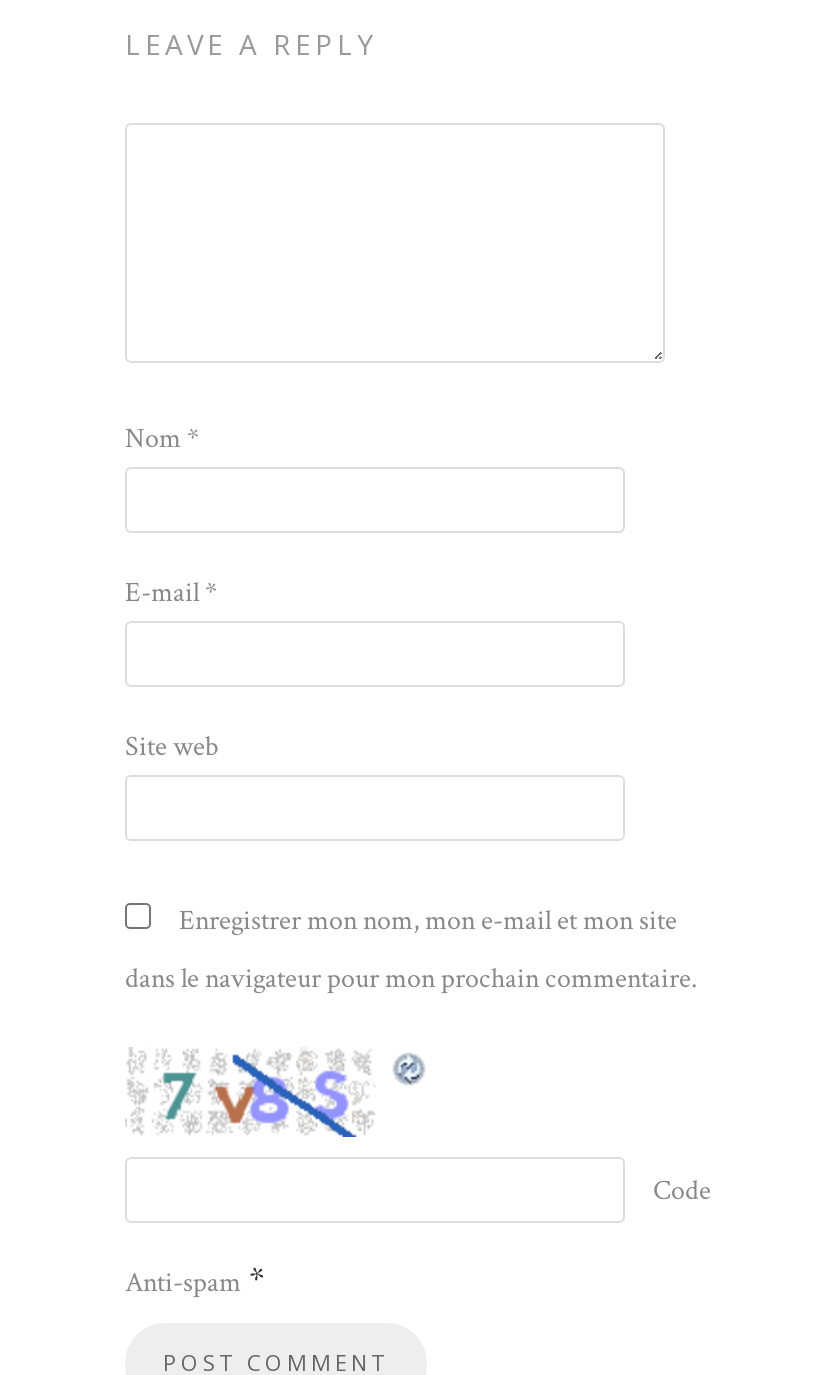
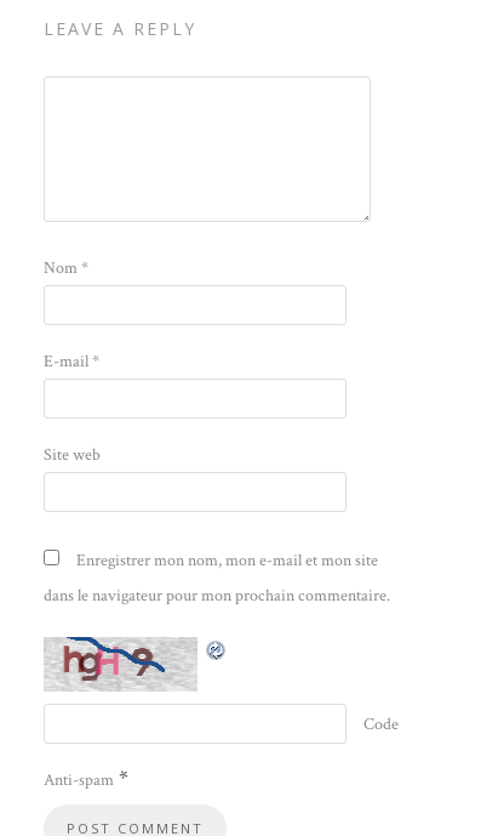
[125,1045,379,1139] [image] -> [42,635,199,693] [image]

